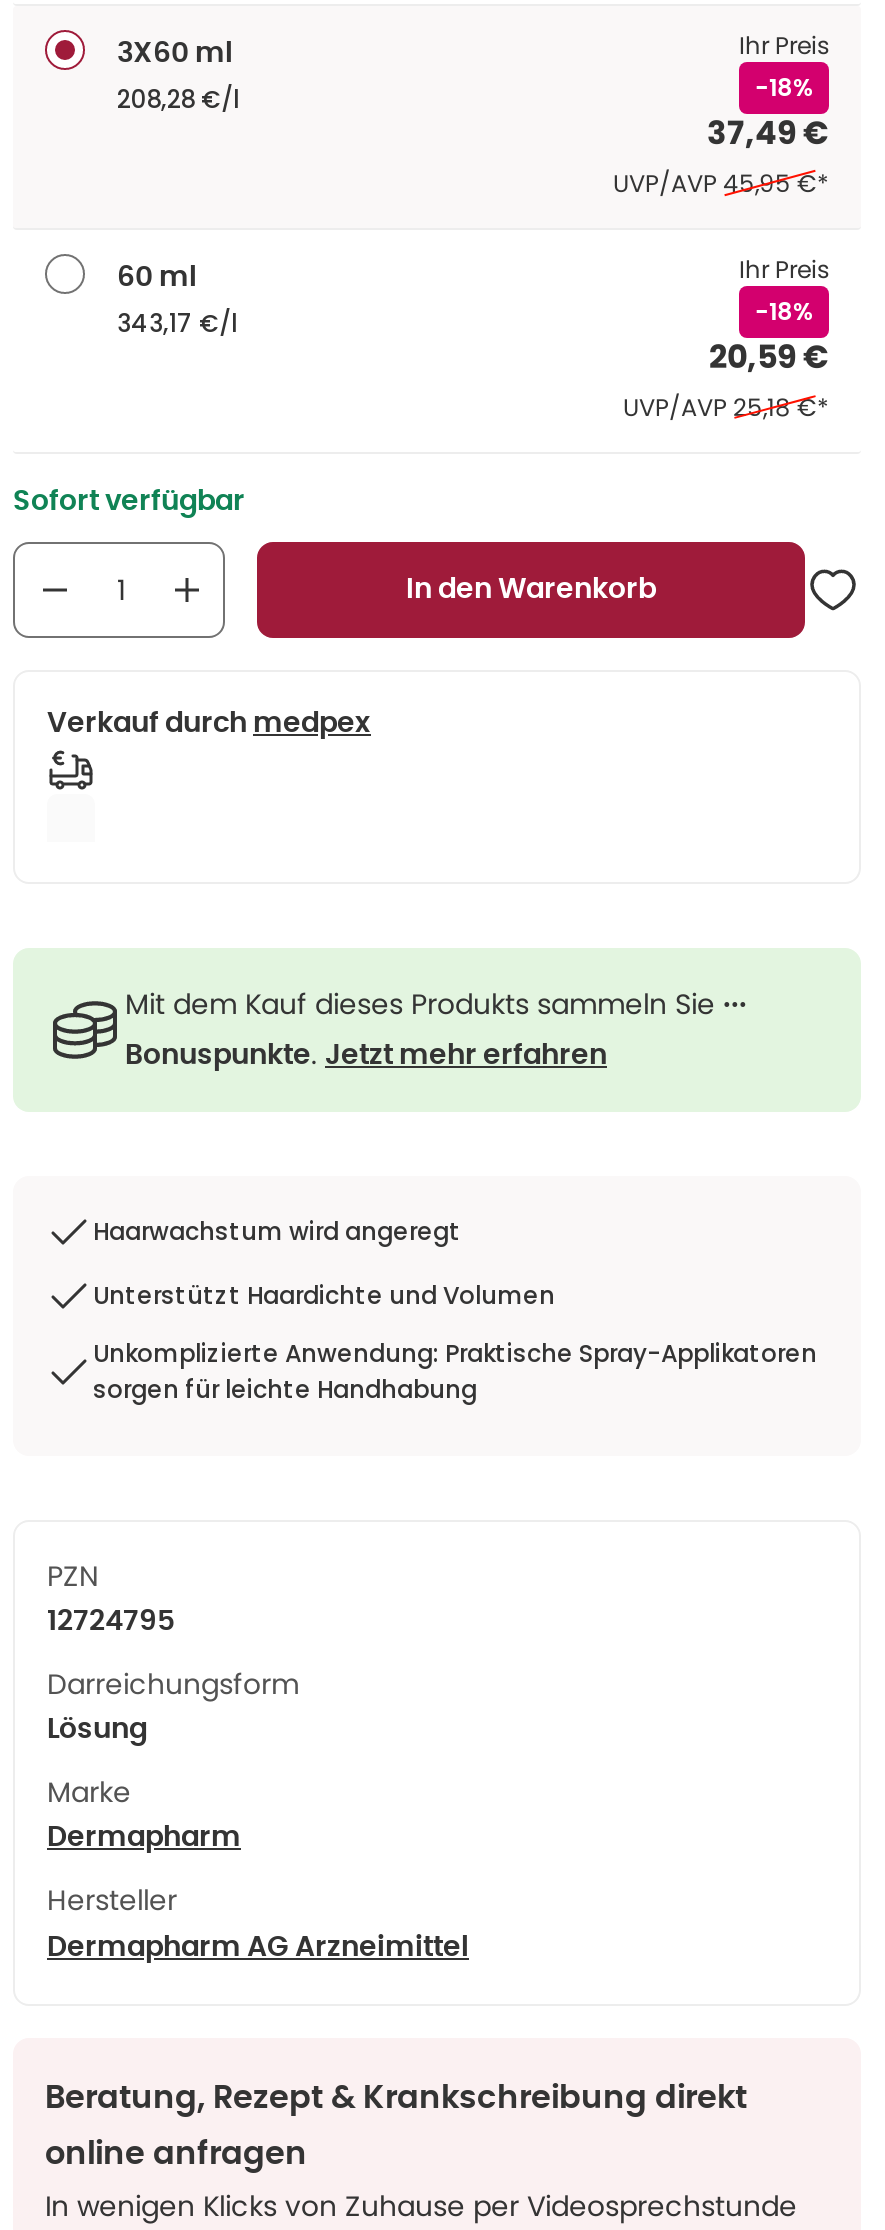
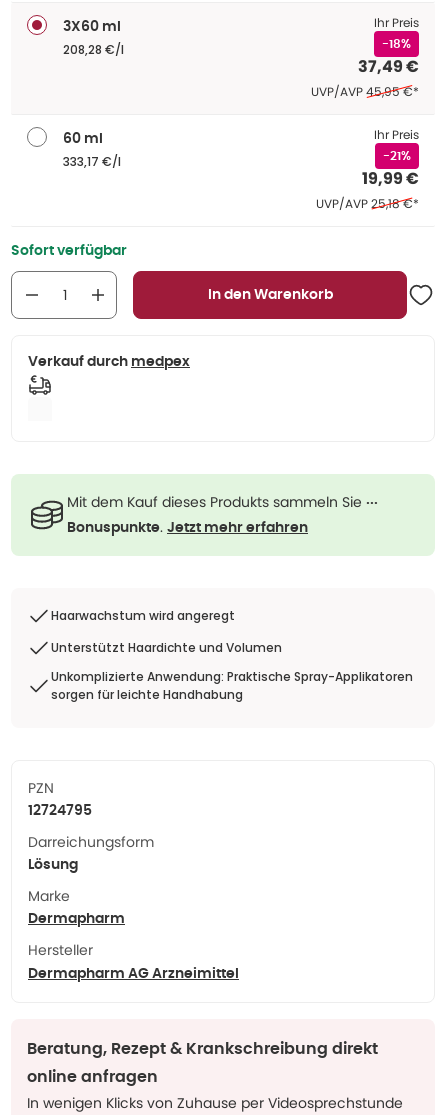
[117,306,237,340] 343,17 €/l -> [63,153,121,170] 333,17 €/l
[755,300,813,324] -18% -> [383,150,411,162] -21%
[709,334,829,380] 20,59 € -> [362,167,419,190] 19,99 €

